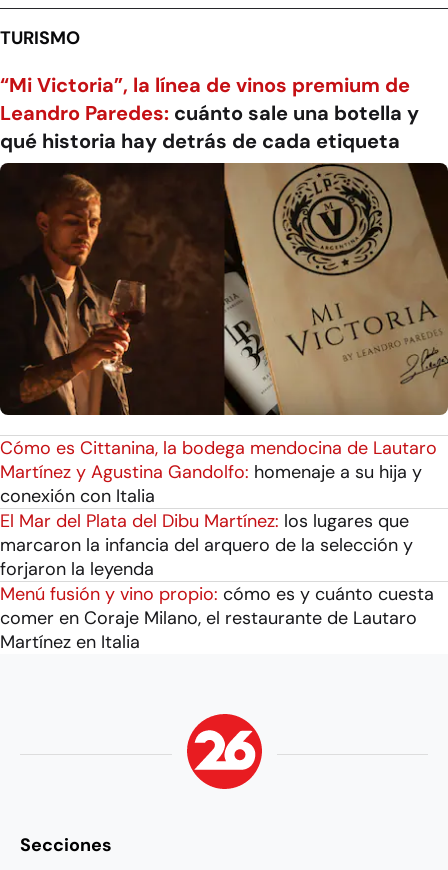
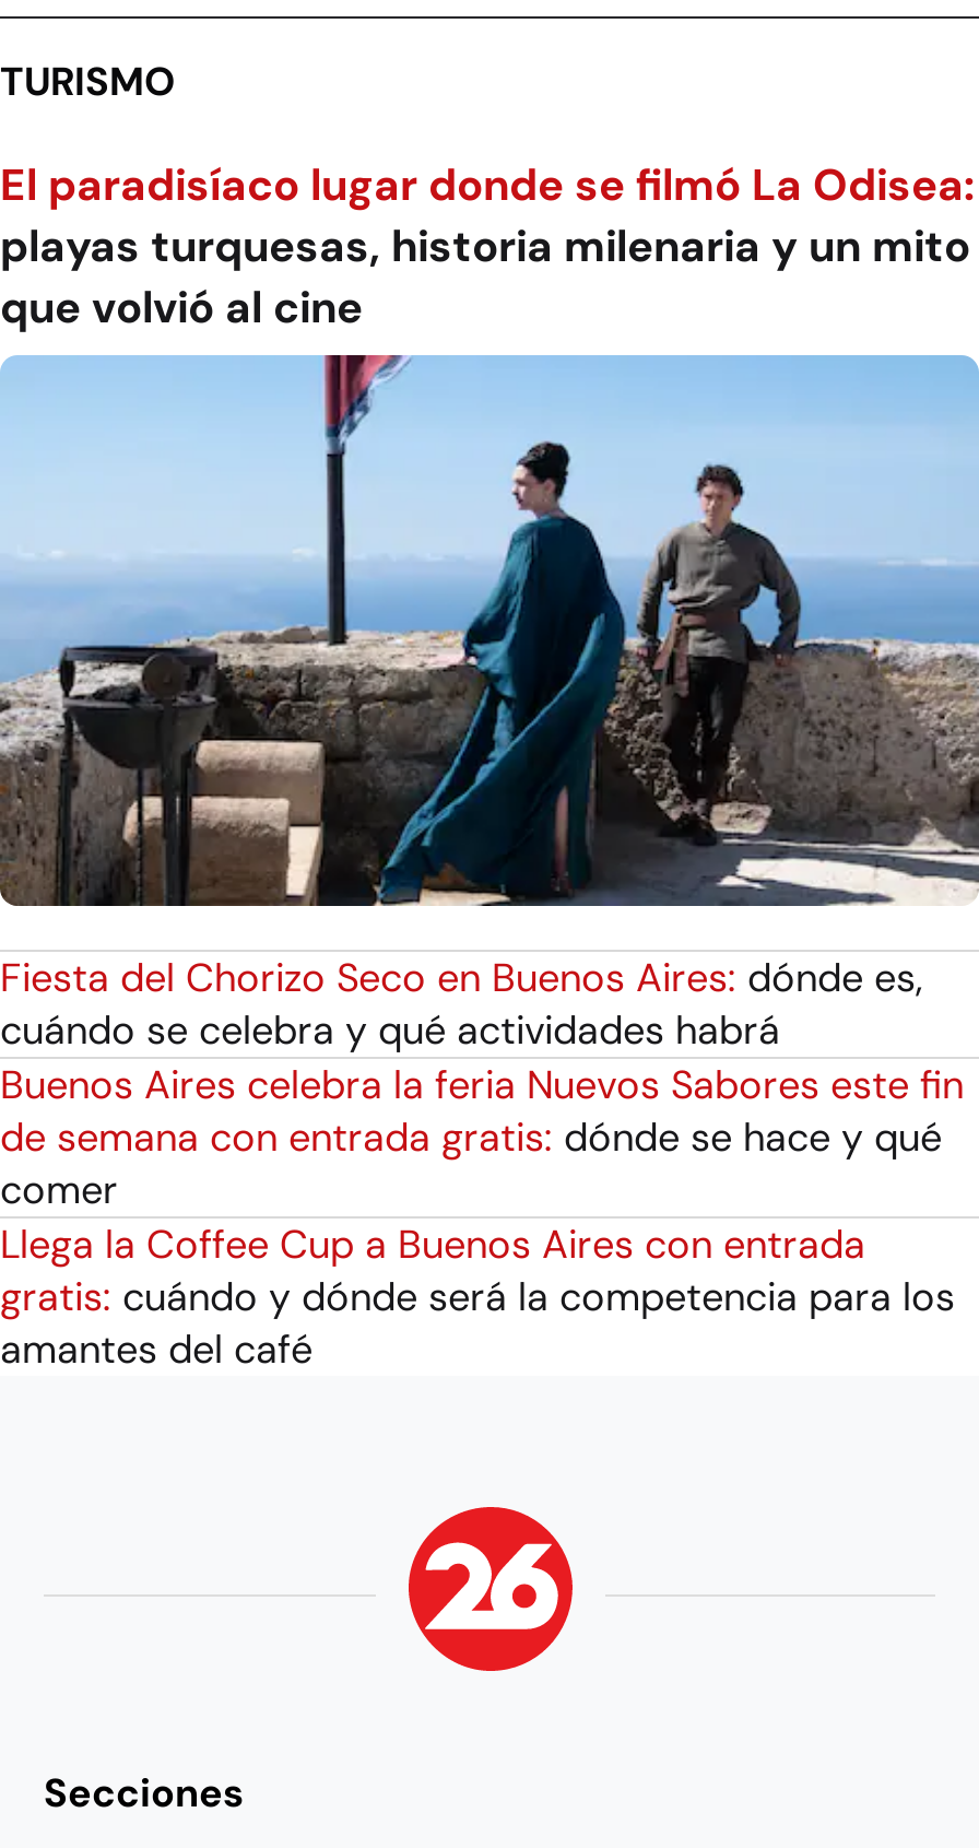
[0,72,419,154] “Mi Victoria”, la línea de vinos premium de | Leandro Paredes: cuánto sale una botella y | qué historia hay detrás de cada etiqueta -> [0,156,975,335] El paradisíaco lugar donde se filmó La Odisea: | playas turquesas, historia milenaria y un mito | que volvió al cine
[0,162,445,654] [image] | Cómo es Cittanina, la bodega mendocina de Lautaro | Martínez y Agustina Gandolfo: homenaje a su hija y | conexión con Italia | El Mar del Plata del Dibu Martínez: los lugares que | marcaron la infancia del arquero de la selección y | forjaron la leyenda | Menú fusión y vino propio: cómo es y cuánto cuesta | comer en Coraje Milano, el restaurante de Lautaro | Martínez en Italia -> [0,354,972,1375] [image] | Fiesta del Chorizo Seco en Buenos Aires: dónde es, | cuándo se celebra y qué actividades habrá | Buenos Aires celebra la feria Nuevos Sabores este fin | de semana con entrada gratis: dónde se hace y qué | comer | Llega la Coffee Cup a Buenos Aires con entrada | gratis: cuándo y dónde será la competencia para los | amantes del café

